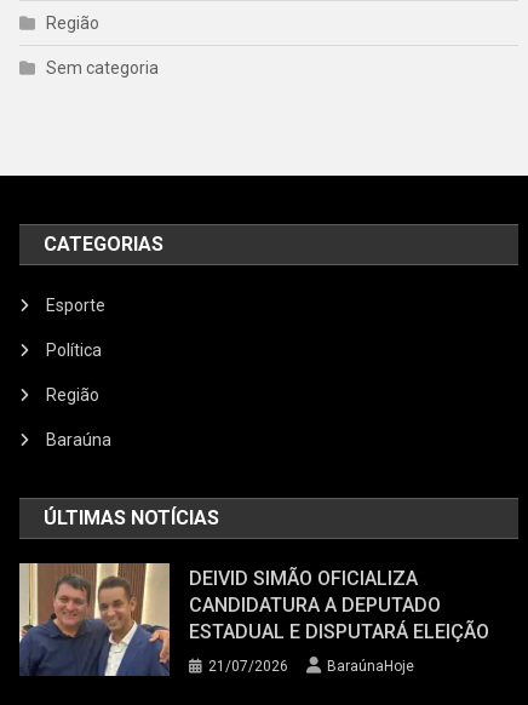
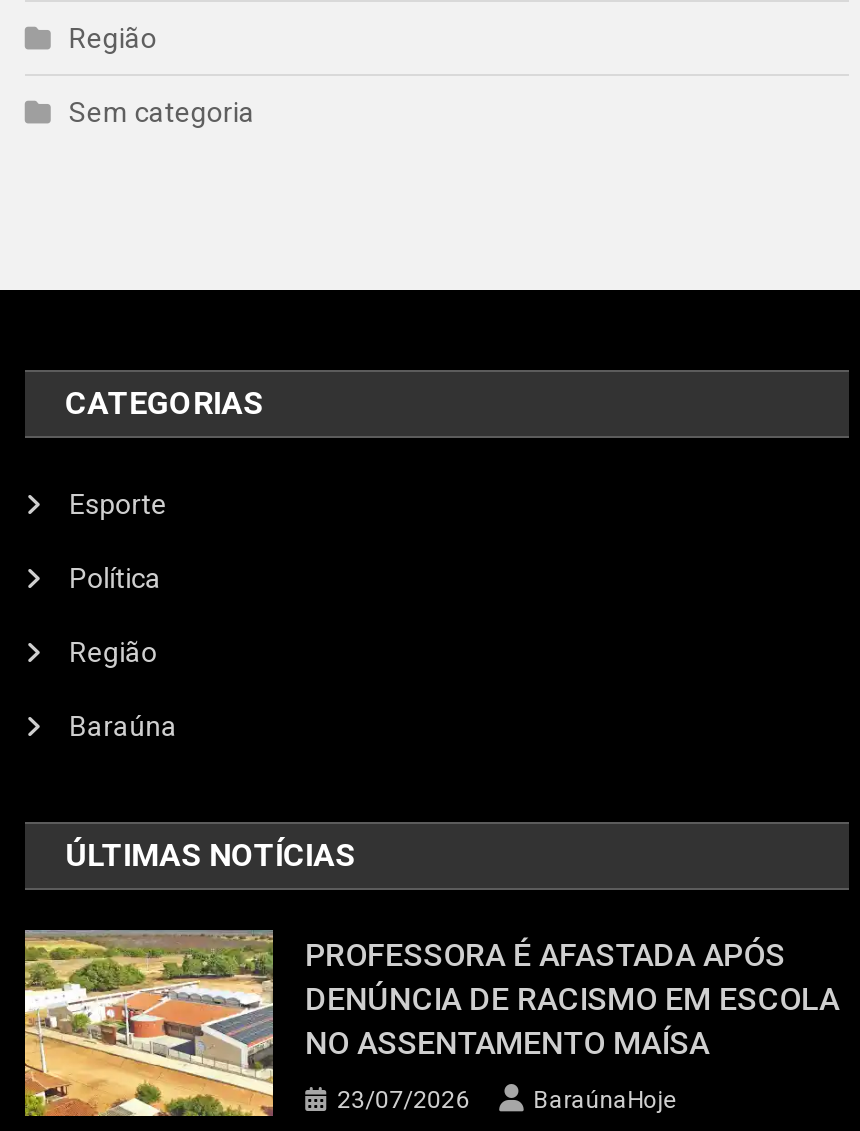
[18,562,489,677] [image] | DEIVID SIMÃO OFICIALIZA | CANDIDATURA A DEPUTADO | ESTADUAL E DISPUTARÁ ELEIÇÃO -> [23,930,839,1118] [image] | PROFESSORA É AFASTADA APÓS | DENÚNCIA DE RACISMO EM ESCOLA | NO ASSENTAMENTO MAÍSA
[208,658,288,675] 21/07/2026 -> [337,1087,469,1115] 23/07/2026

